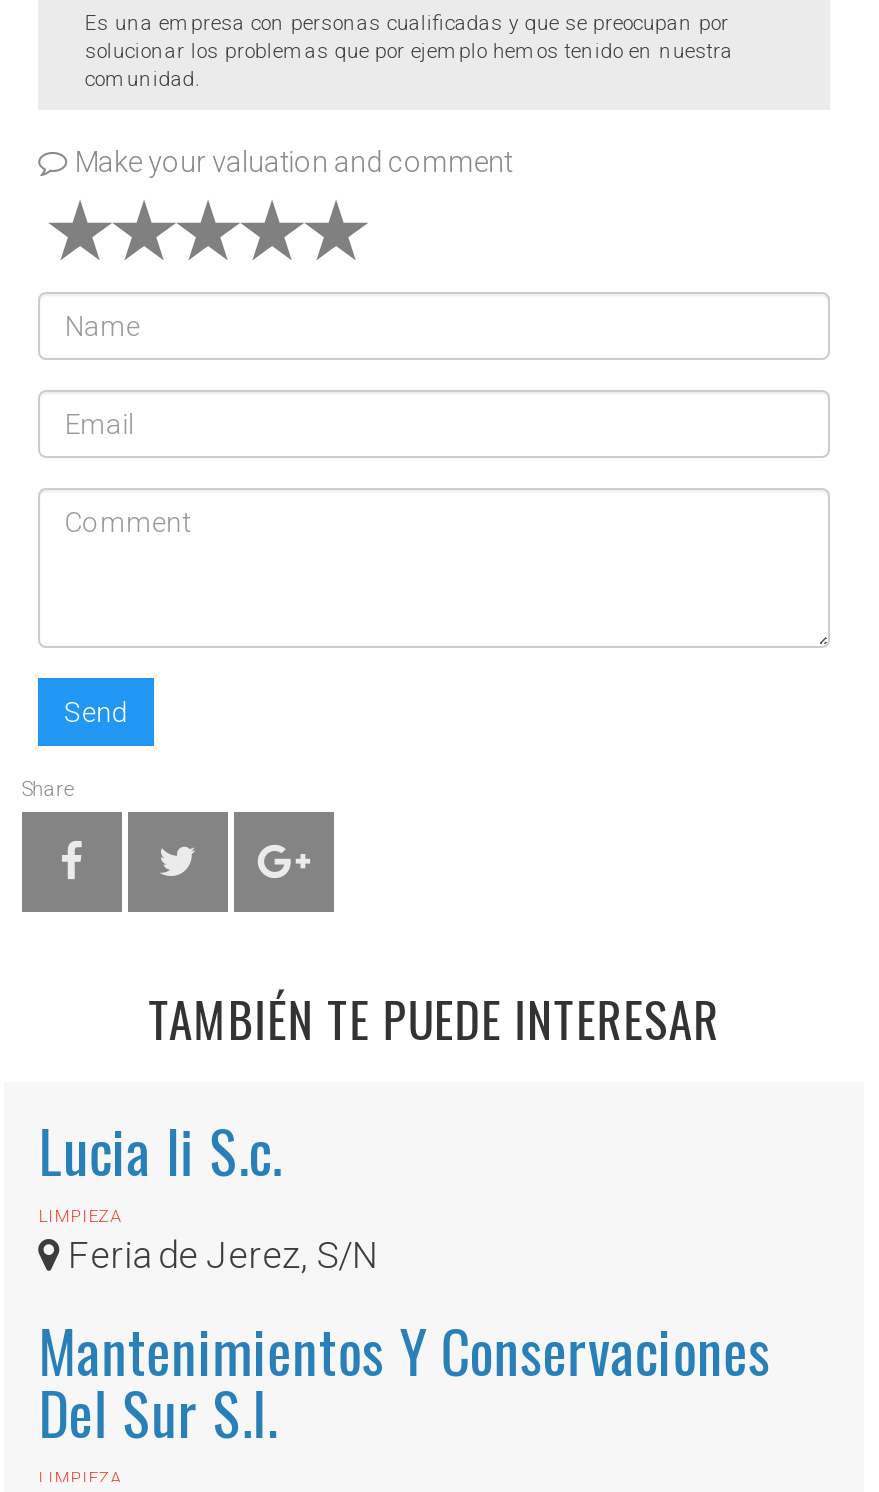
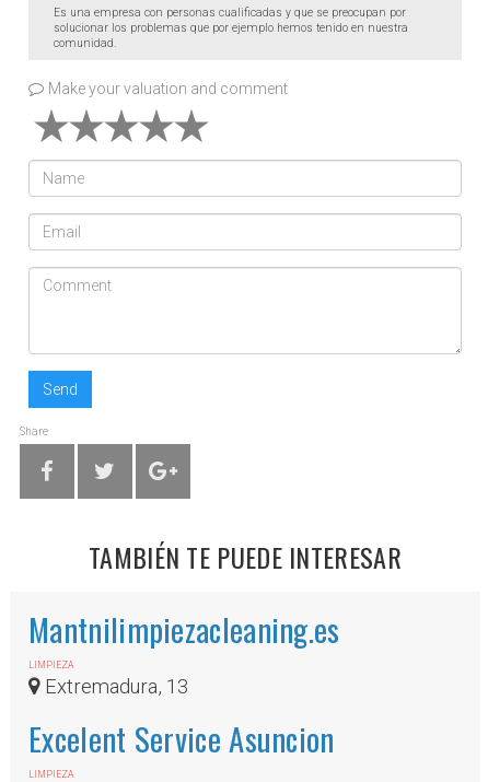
[38,1107,282,1191] Lucia Ii S.c. -> [29,605,340,651] Mantnilimpiezacleaning.es
[38,1233,771,1453] Feria de Jerez, S/N | Mantenimientos Y Conservaciones | Del Sur S.l. -> [29,674,334,761] Extremadura, 13 | Excelent Service Asuncion

